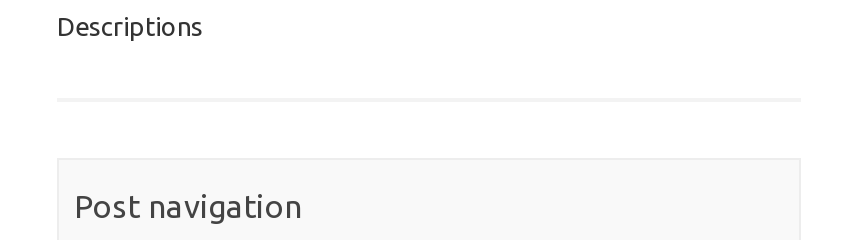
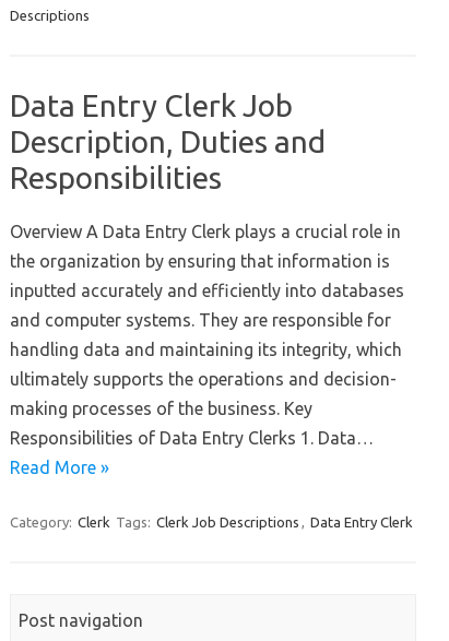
none -> [10,88,413,529] Data Entry Clerk Job | Description, Duties and | Responsibilities | Overview A Data Entry Clerk plays a crucial role in | the organization by ensuring that information is | inputted accurately and efficiently into databases | and computer systems. They are responsible for | handling data and maintaining its integrity, which | ultimately supports the operations and decision- | making processes of the business. Key | Responsibilities of Data Entry Clerks 1. Data… | Read More » | Category: Clerk Tags: Clerk Job Descriptions , Data Entry Clerk

